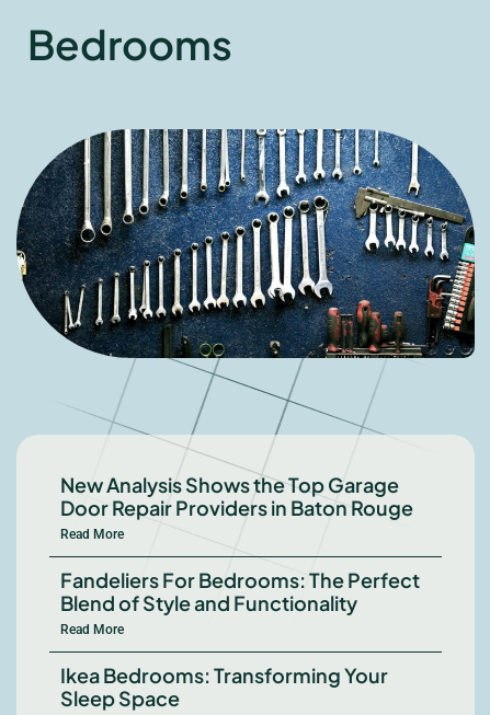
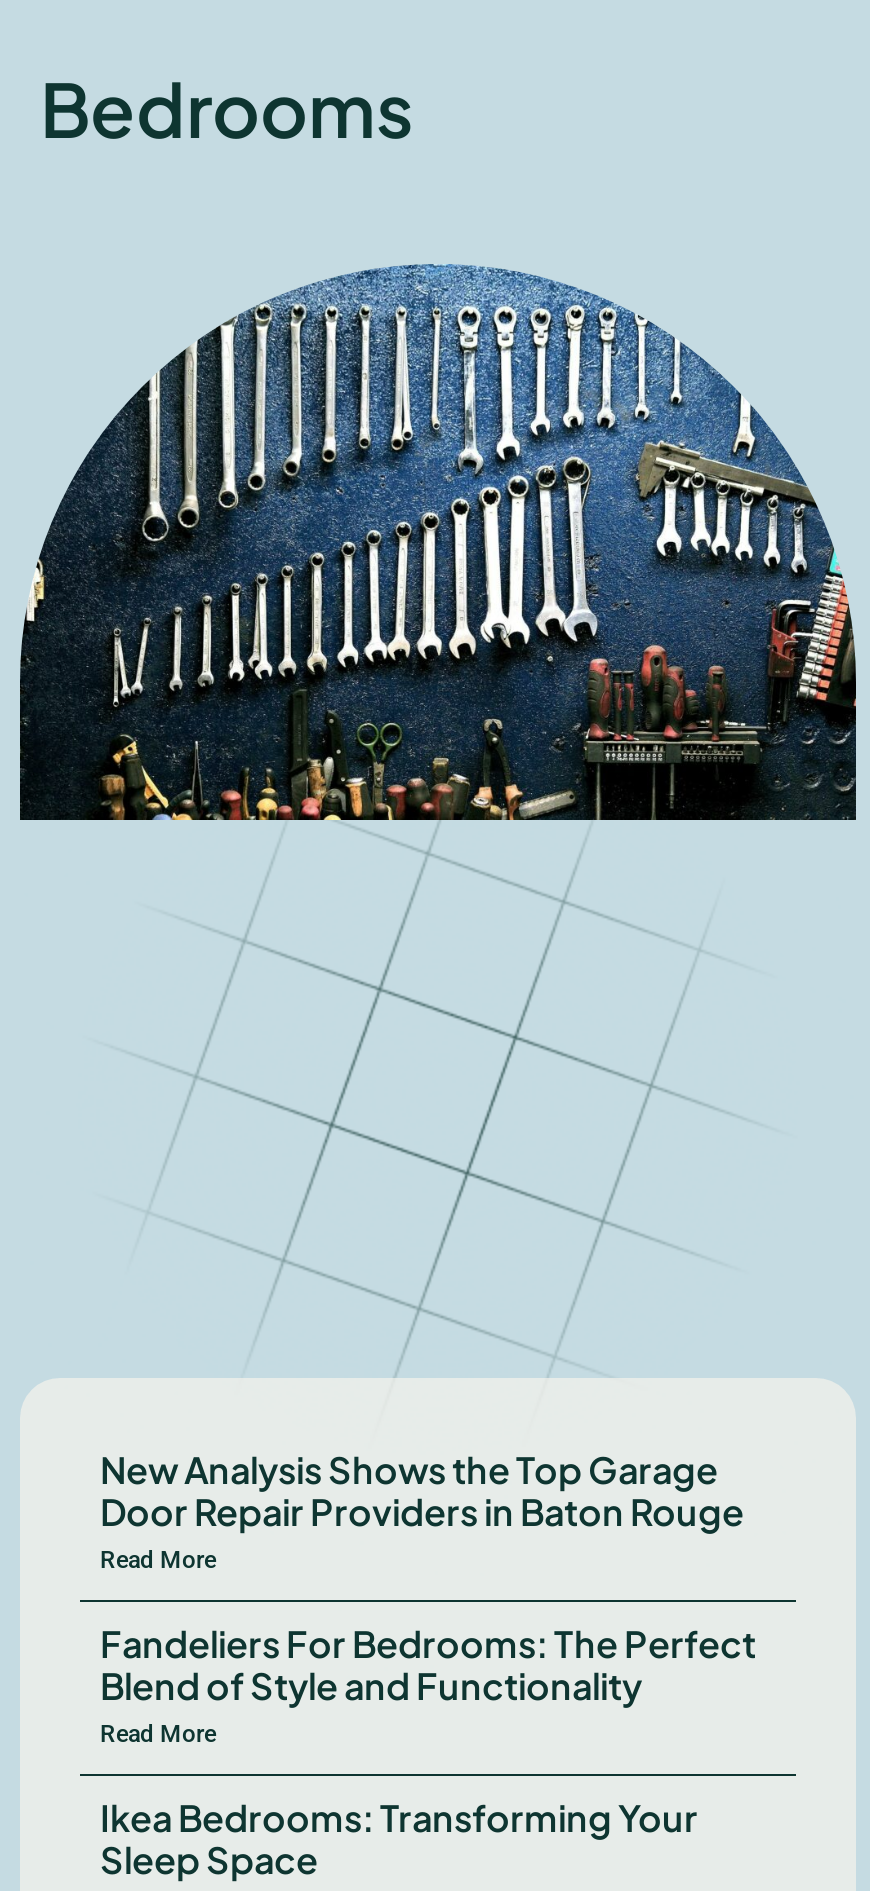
[15,128,476,433] [image] -> [18,264,858,1276] [image]

